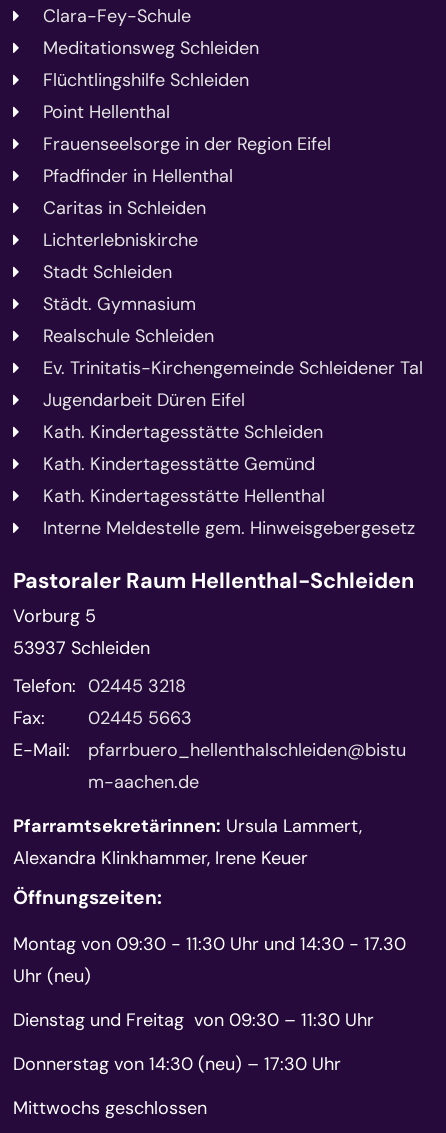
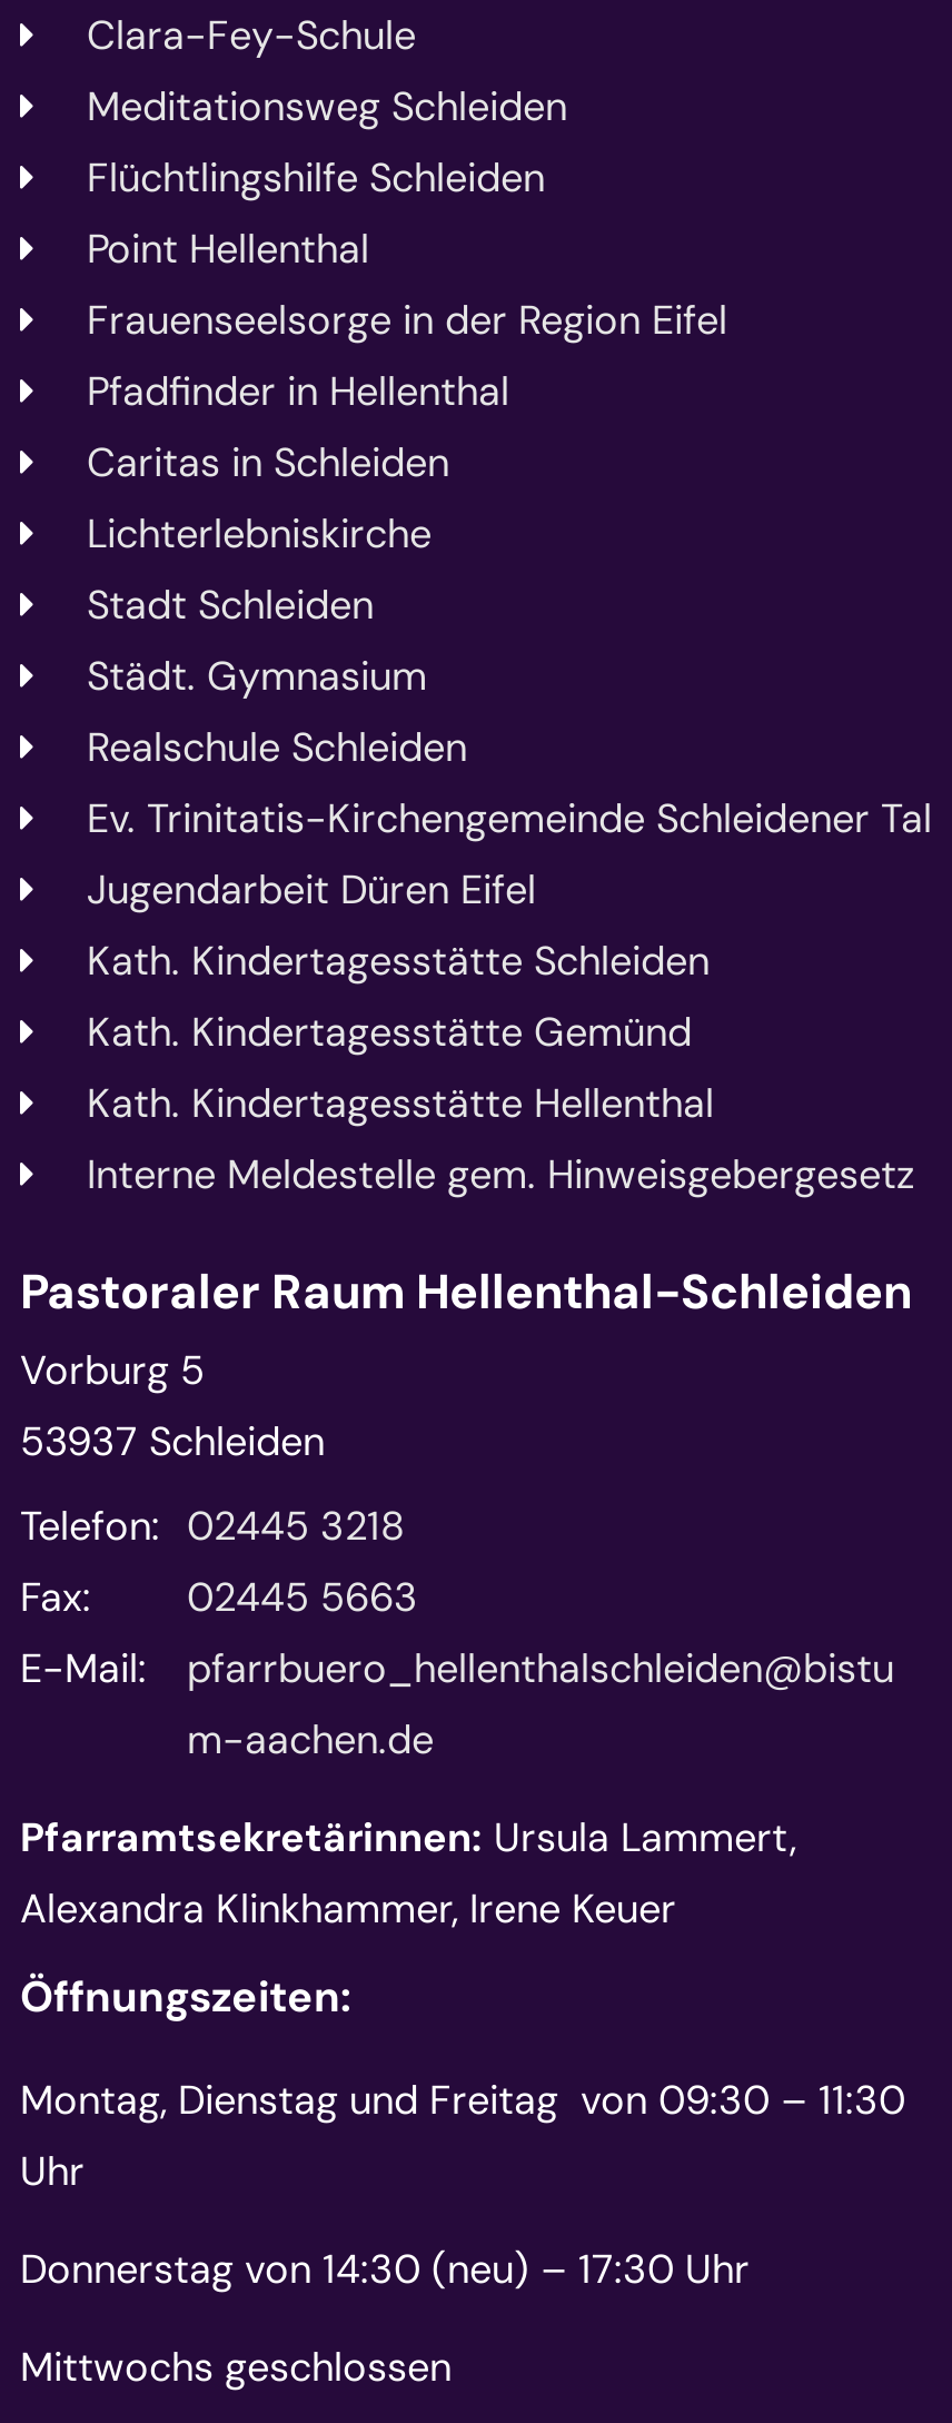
[13,932,406,1032] Montag von 09:30 - 11:30 Uhr und 14:30 - 17.30 | Uhr (neu) | Dienstag und Freitag von 09:30 – 11:30 Uhr -> [20,2075,905,2199] Montag, Dienstag und Freitag von 09:30 – 11:30 | Uhr

